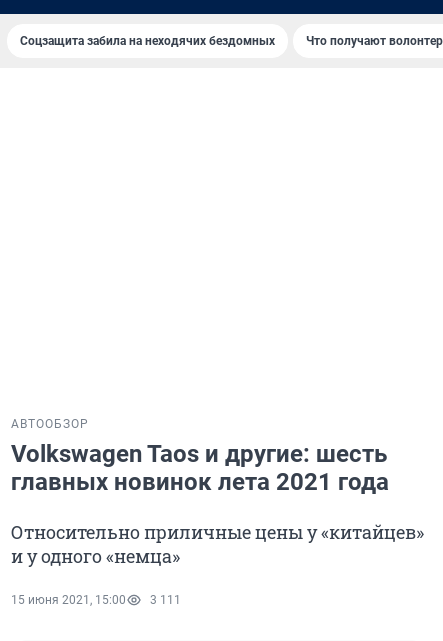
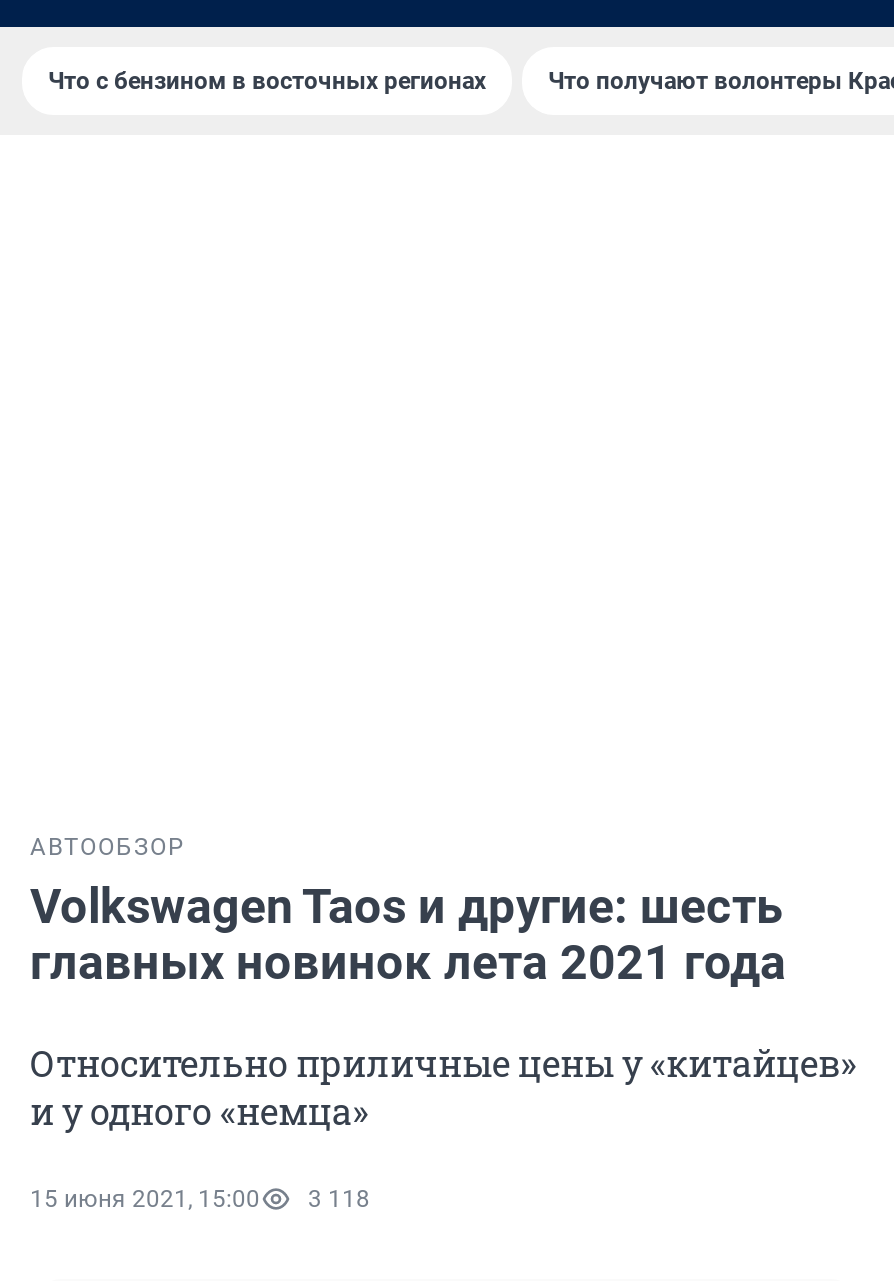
[20,34,275,48] Соцзащита забила на неходячих бездомных -> [48,67,486,95] Что с бензином в восточных регионах
[11,593,181,607] 15 июня 2021, 15:00 3 111 -> [30,1185,370,1213] 15 июня 2021, 15:00 3 118

